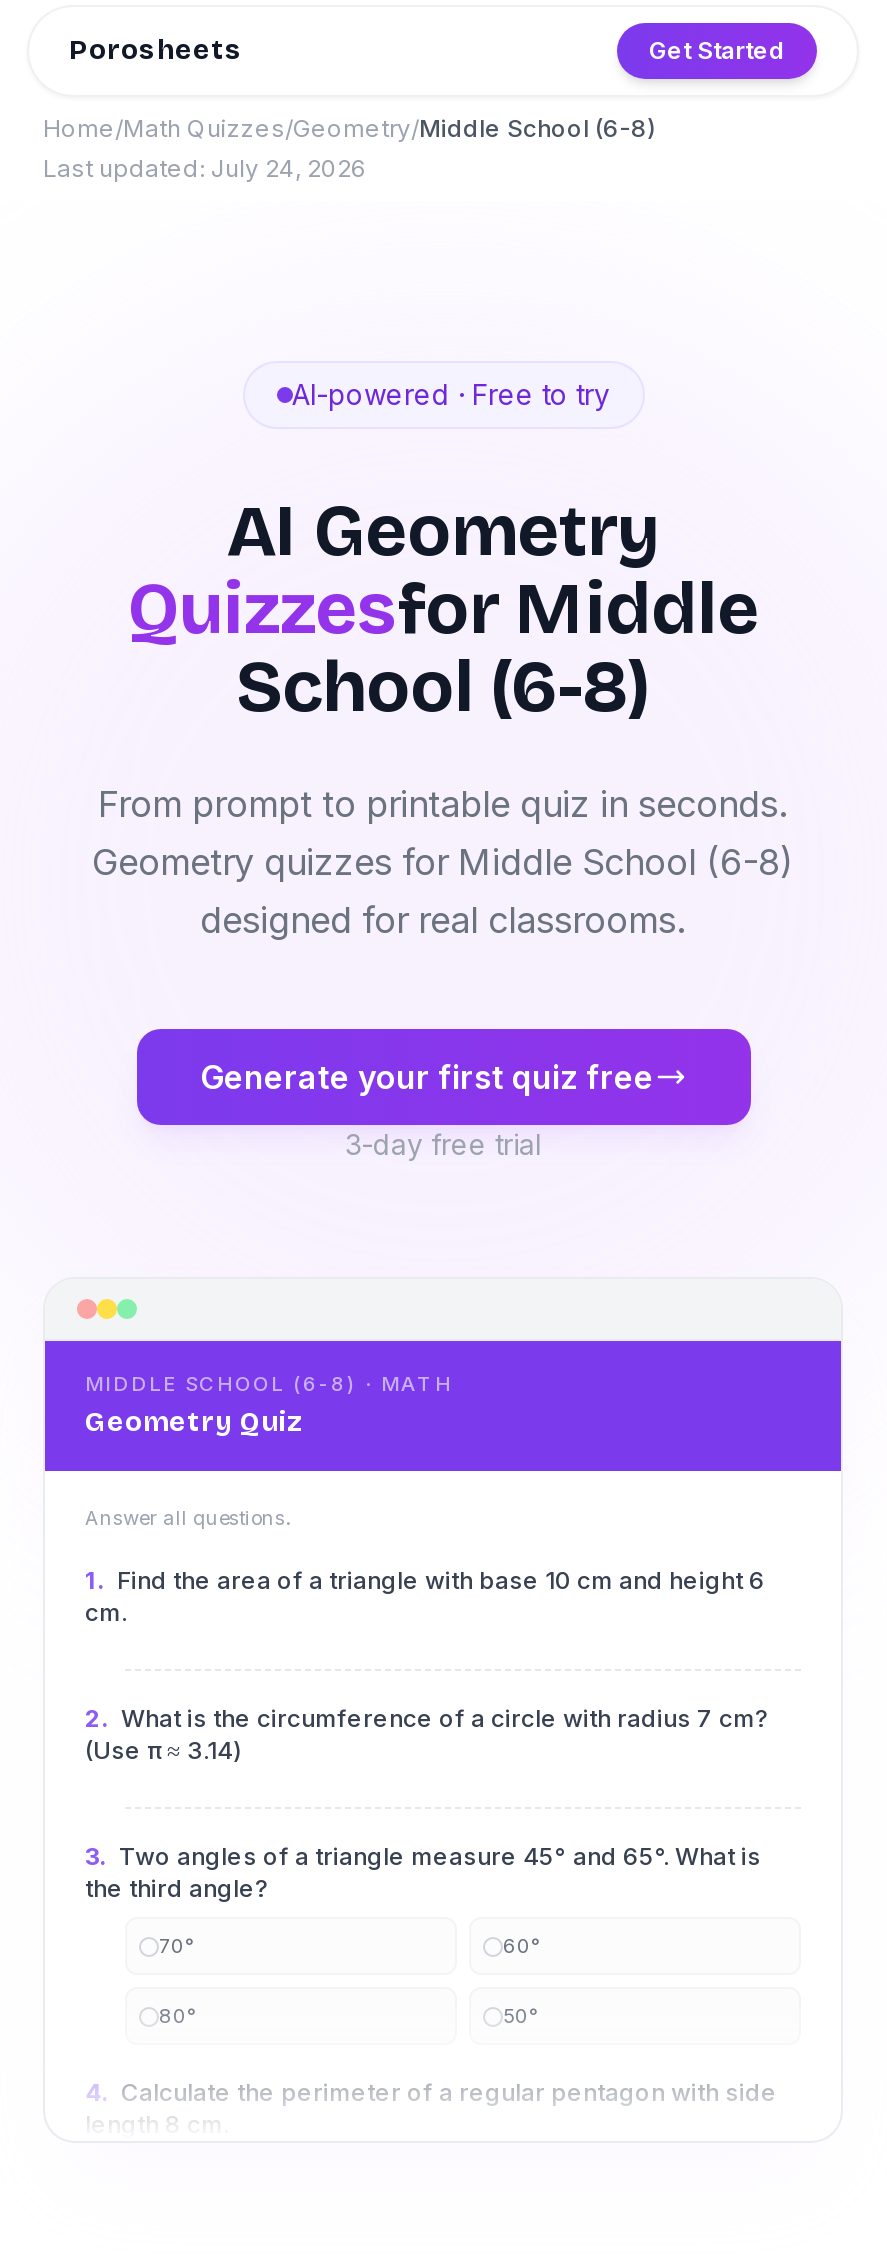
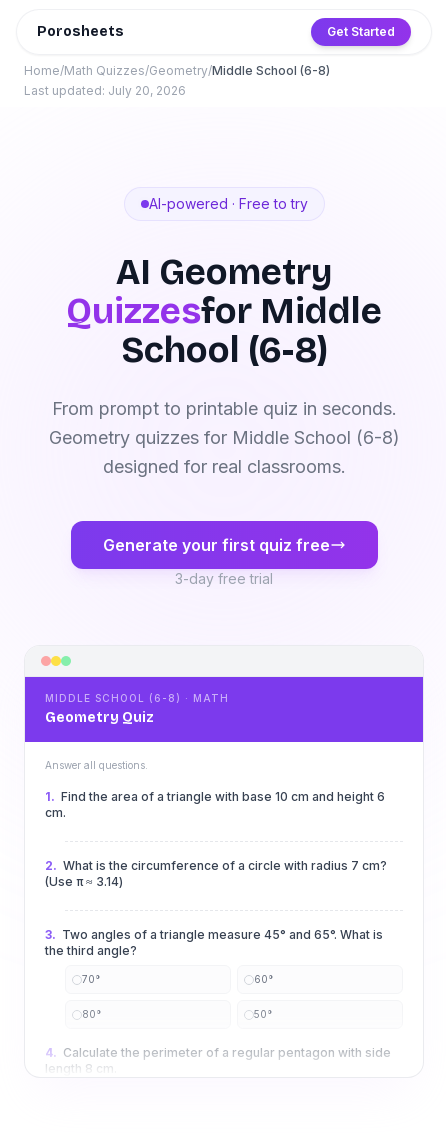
[43,153,367,183] Last updated: July 24, 2026 -> [24,83,186,98] Last updated: July 20, 2026

